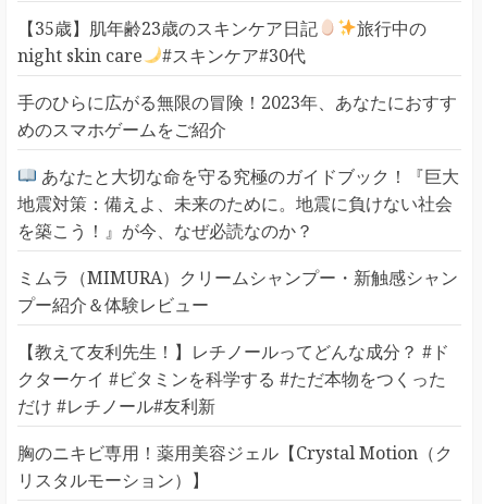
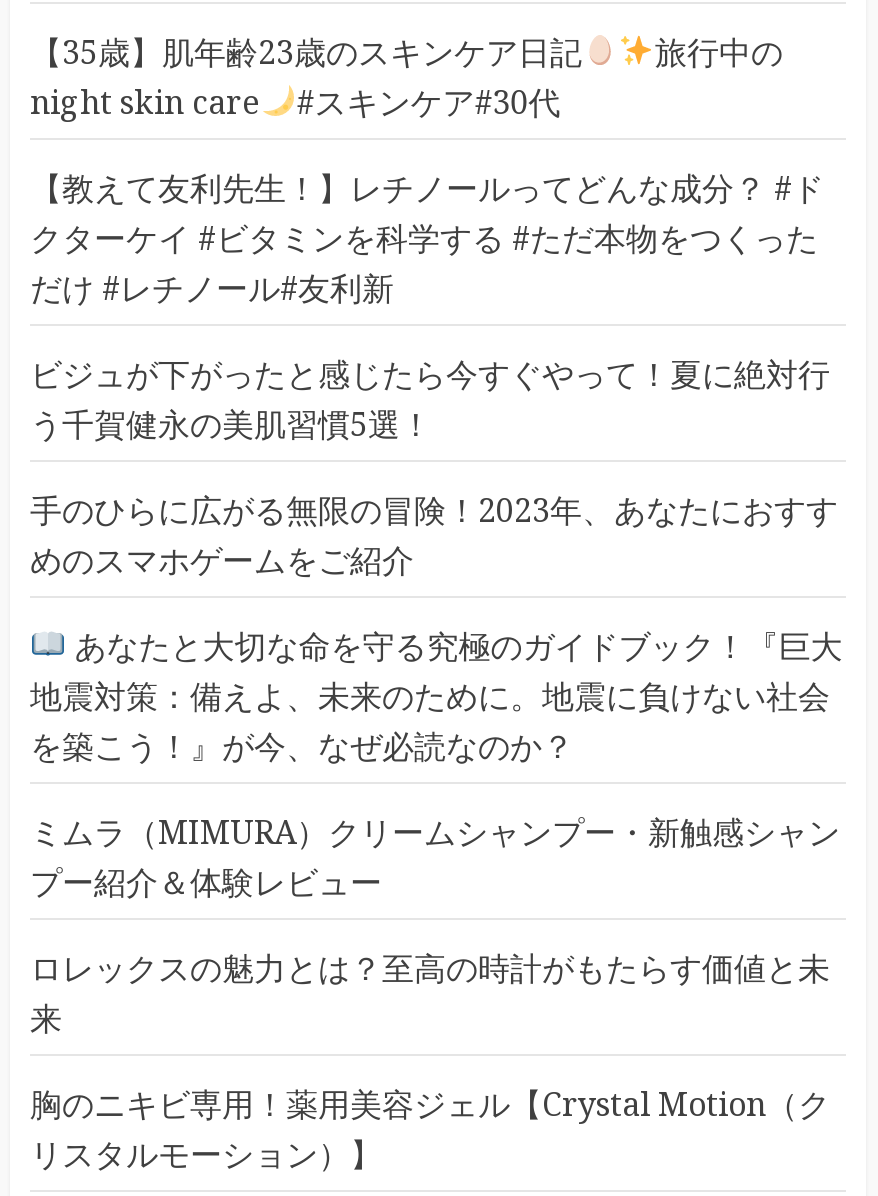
none -> [30,352,830,446] ビジュが下がったと感じたら今すぐやって！夏に絶対行 | う千賀健永の美肌習慣5選！
moved [17,90,459,317] -> [30,488,842,904]: 手のひらに広がる無限の冒険！2023年、あなたにおすす | めのスマホゲームをご紹介 | あなたと大切な命を守る究極のガイドブック！『巨大 | 地震対策：備えよ、未来のために。地震に負けない社会 | を築こう！』が今、なぜ必読なのか？ | ミムラ（MIMURA）クリームシャンプー・新触感シャン | プー紹介＆体験レビュー
none -> [30,946,830,1040] ロレックスの魅力とは？至高の時計がもたらす価値と未 | 来
moved [17,339,449,418] -> [30,166,824,310]: 【教えて友利先生！】レチノールってどんな成分？ #ド | クターケイ #ビタミンを科学する #ただ本物をつくった | だけ #レチノール#友利新

